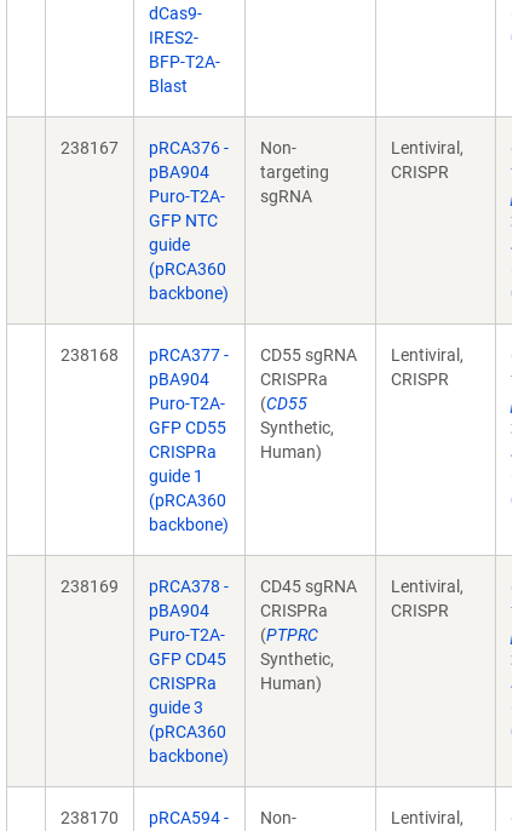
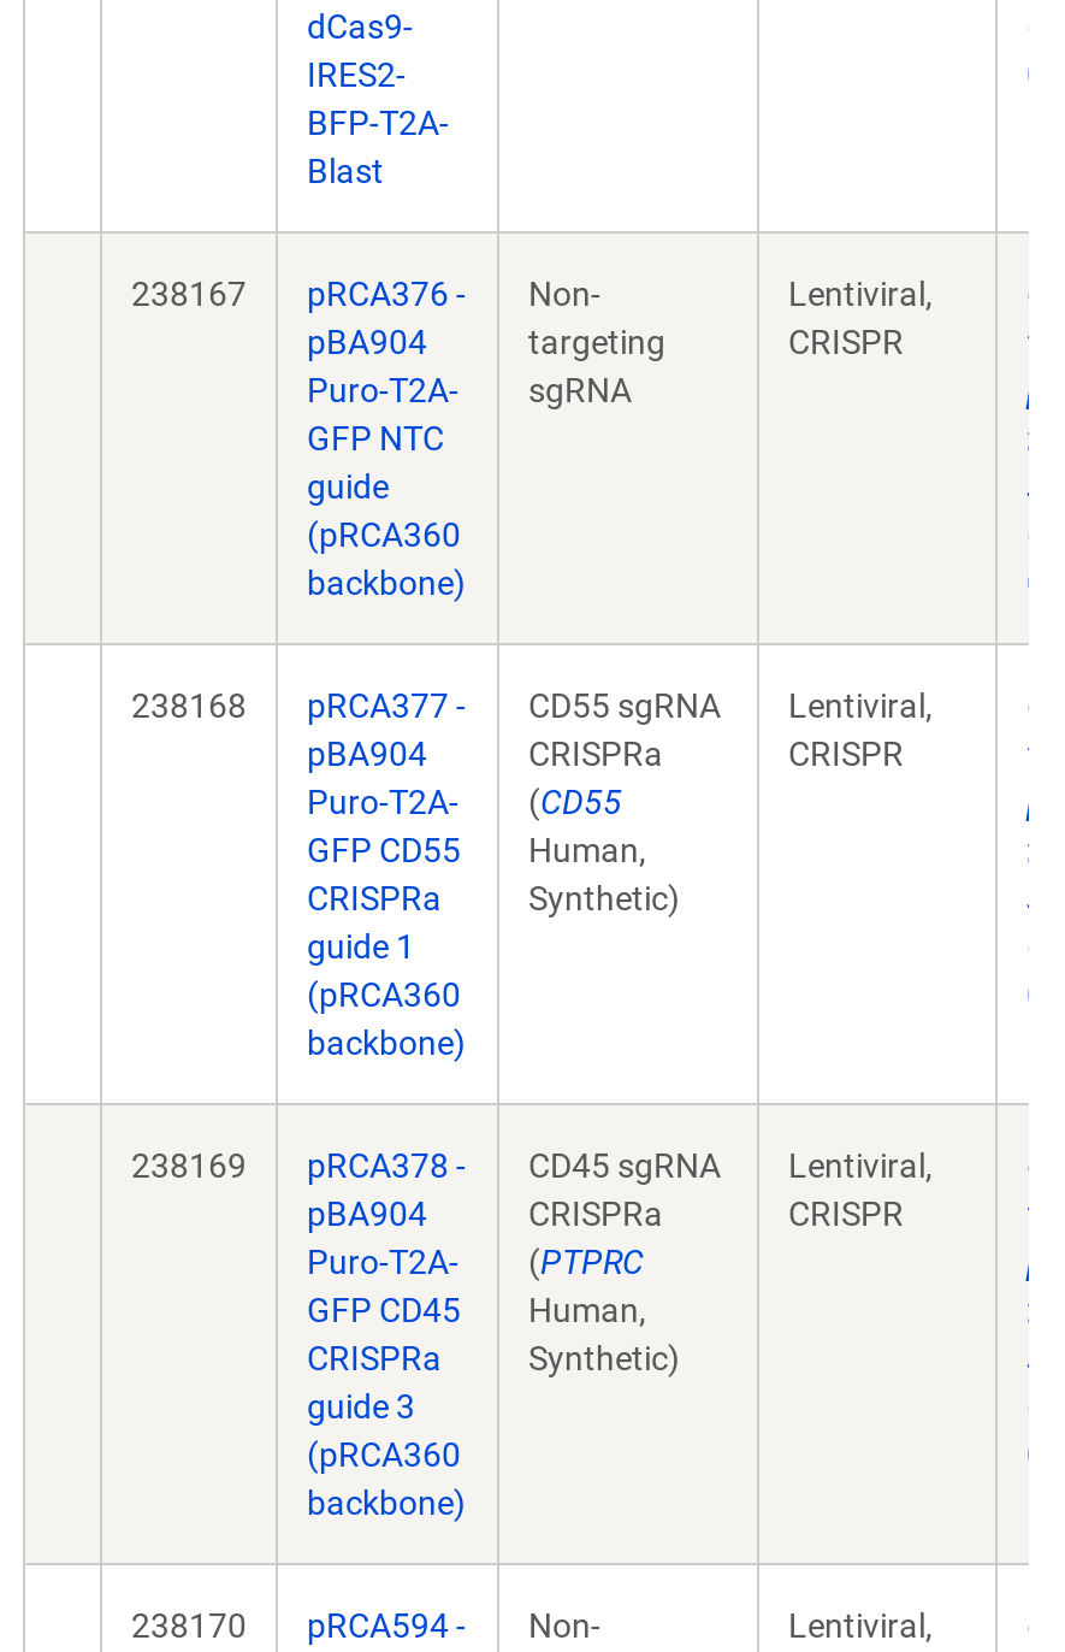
[260,418,334,462] Synthetic, | Human) -> [528,831,680,918] Human, | Synthetic)
[260,649,334,693] Synthetic, | Human) -> [528,1291,680,1377] Human, | Synthetic)

